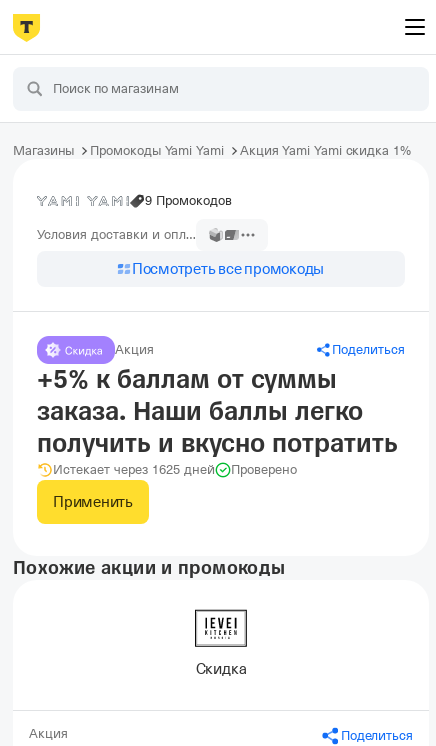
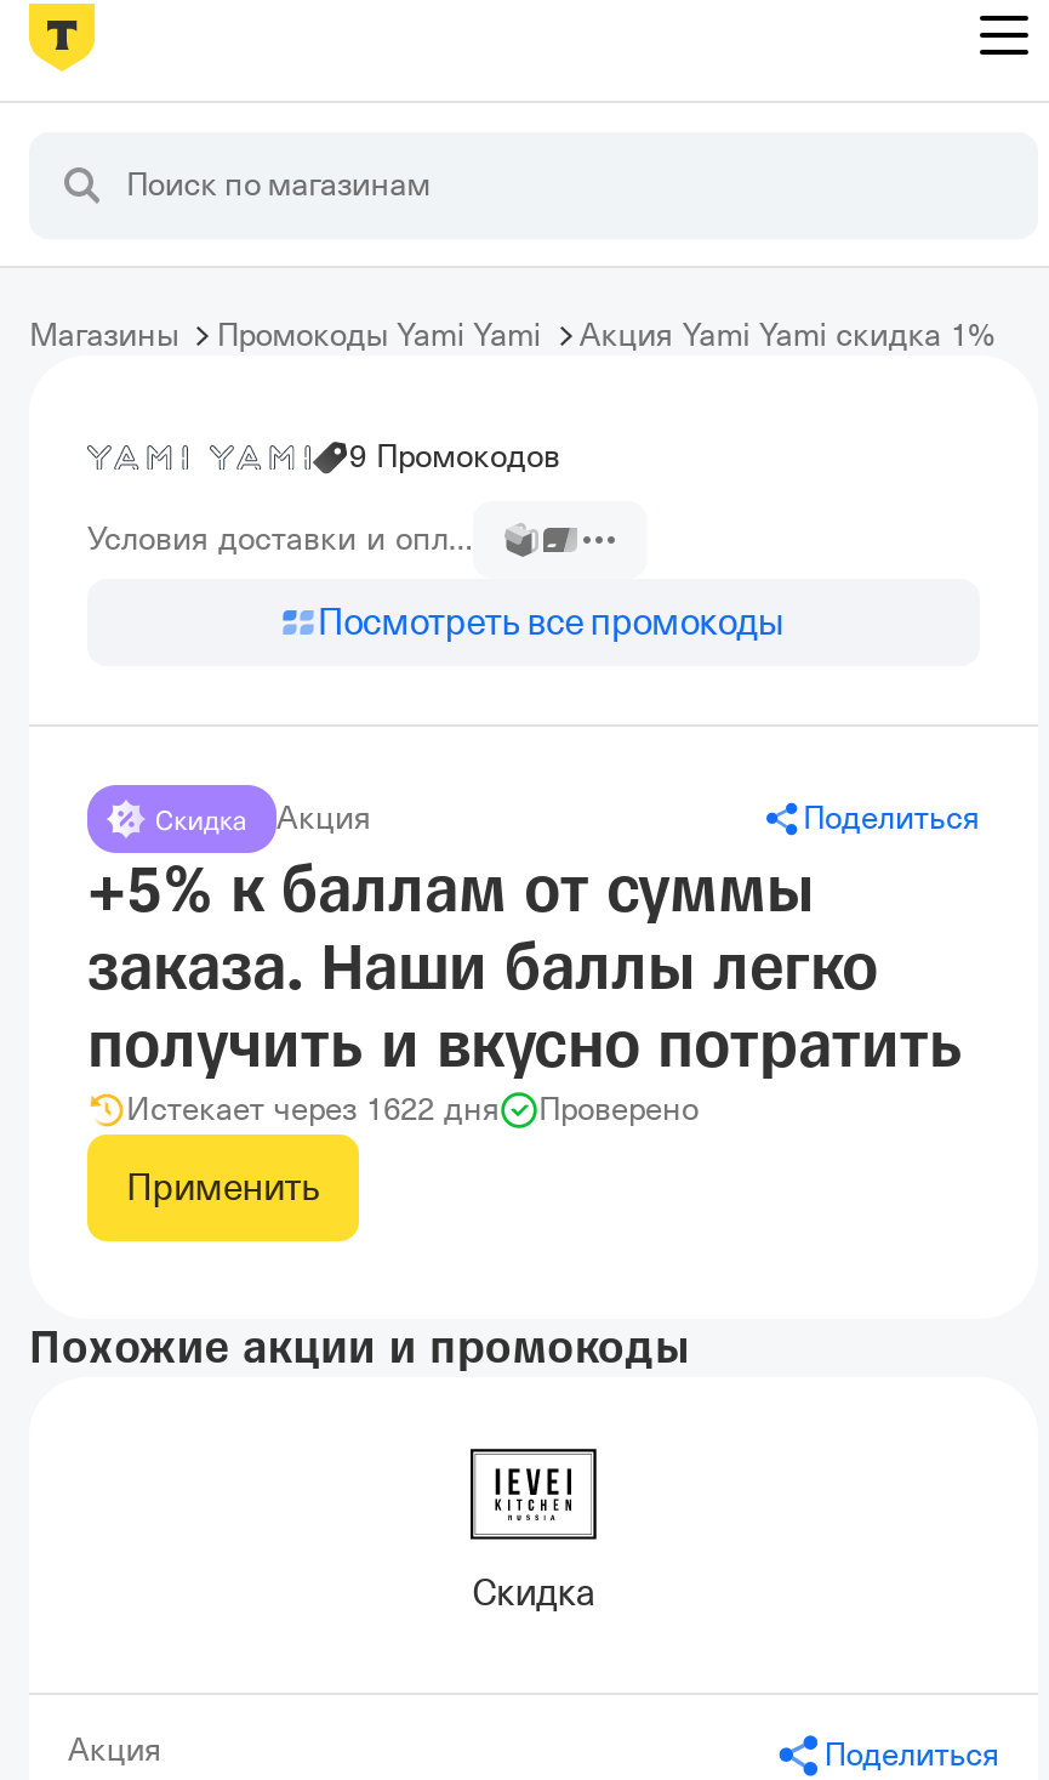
[53,462,215,477] Истекает через 1625 дней -> [126,1091,500,1127] Истекает через 1622 дня

